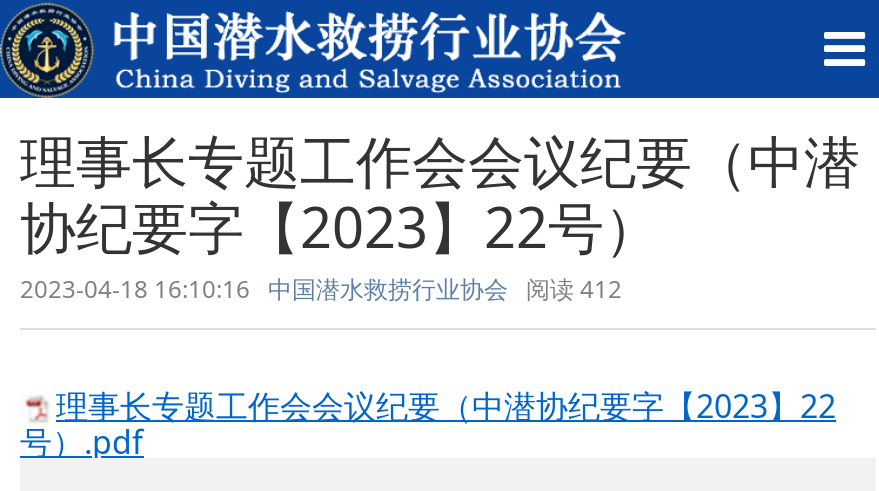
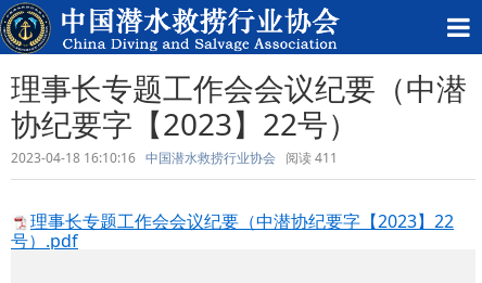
[20,272,622,306] 2023-04-18 16:10:16 中国潜水救捞行业协会 阅读412 -> [11,149,338,167] 2023-04-18 16:10:16 中国潜水救捞行业协会 阅读411

